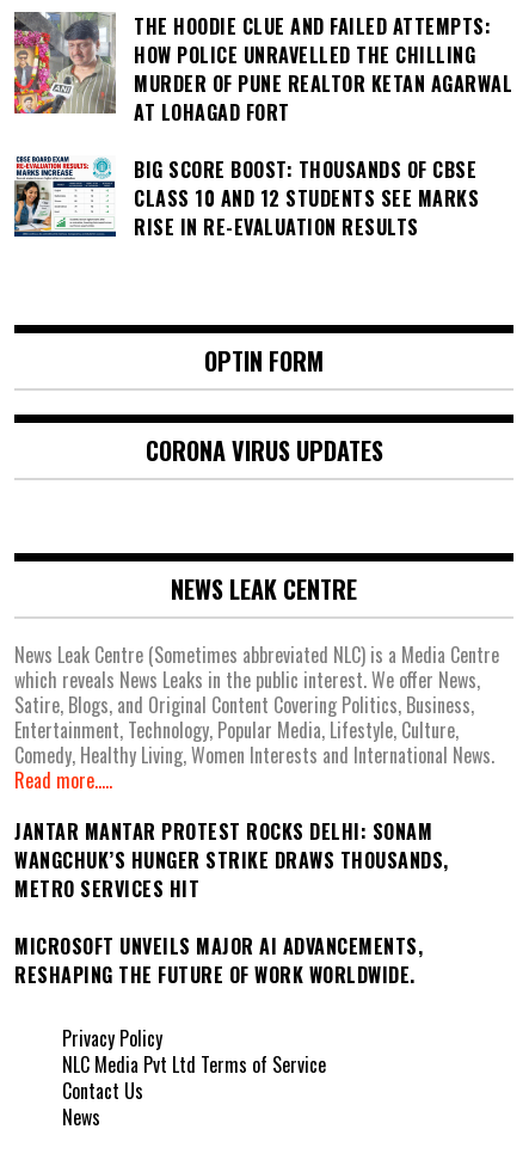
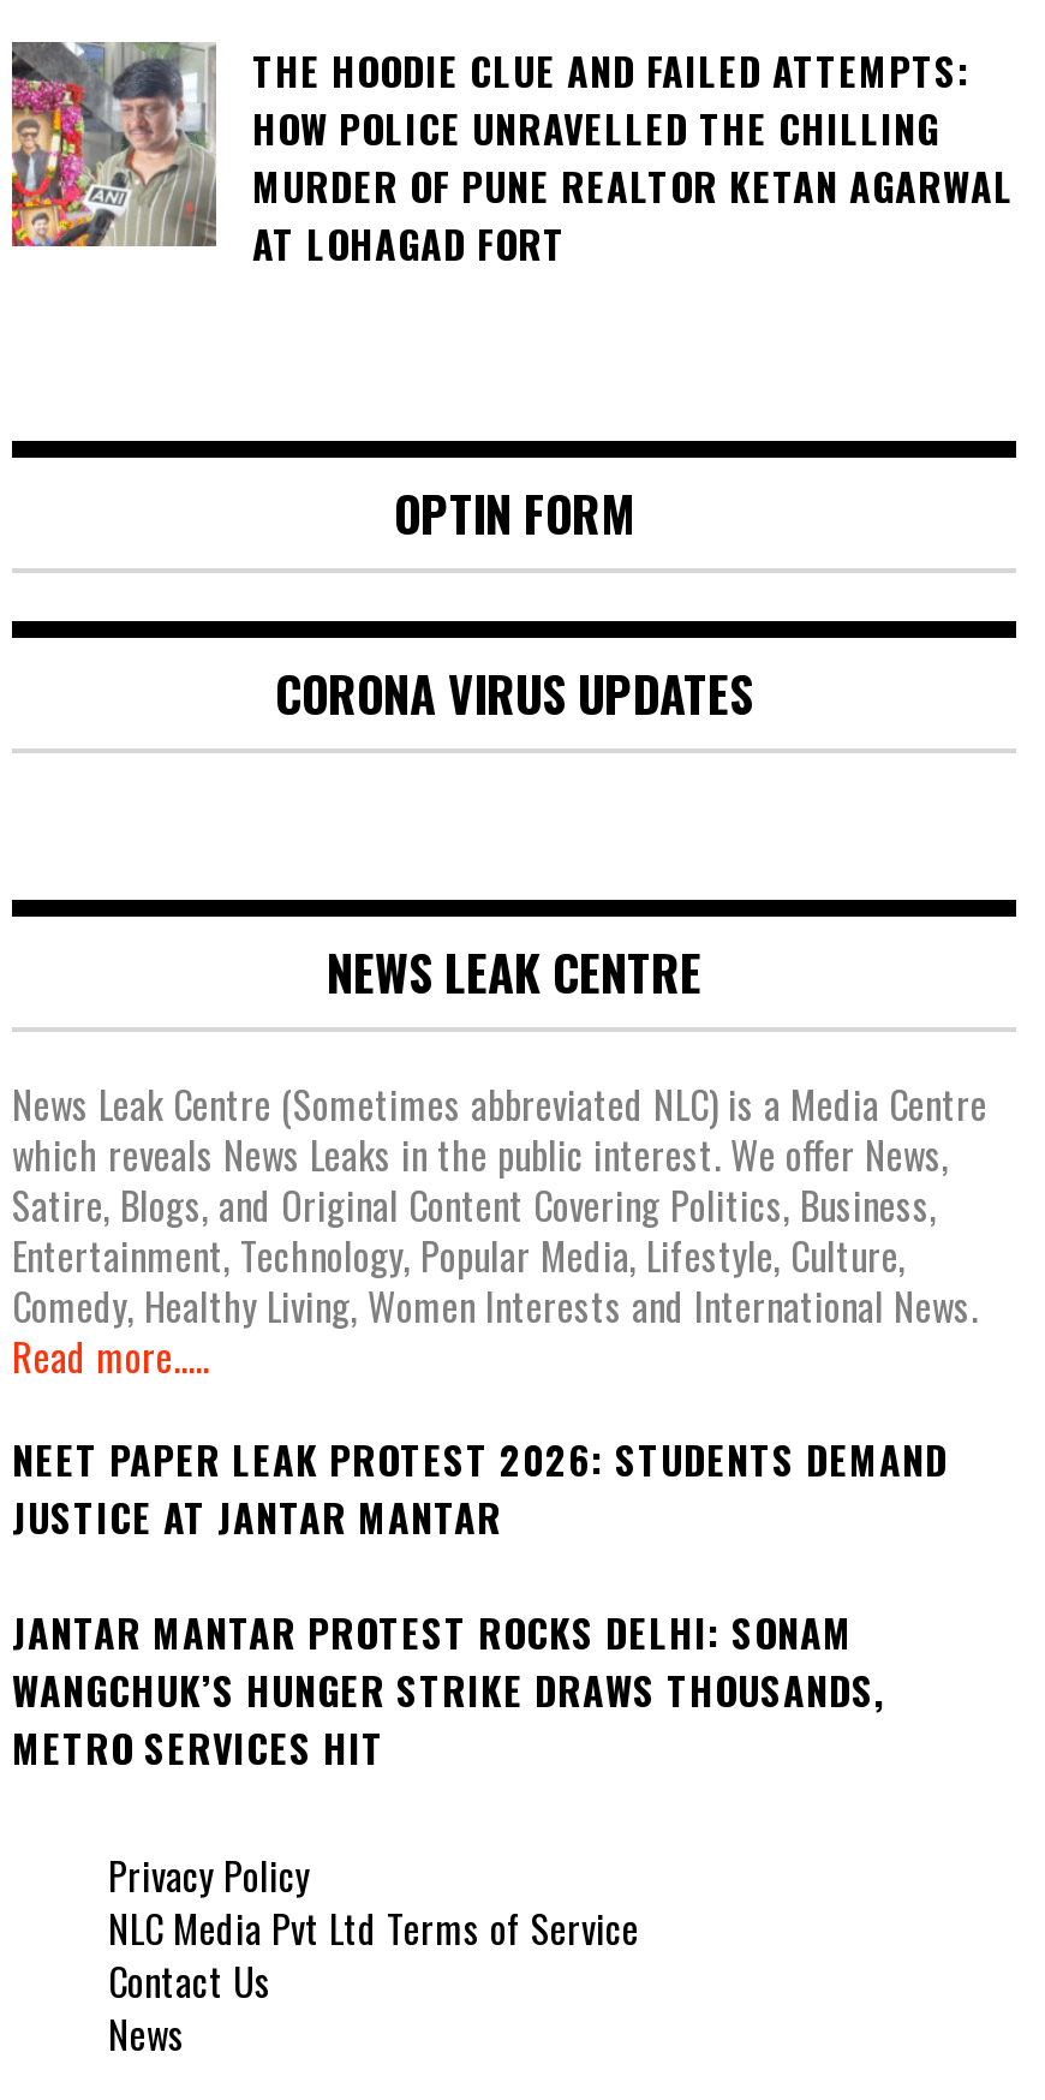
[13,155,479,242] [image] | BIG SCORE BOOST: THOUSANDS OF CBSE | CLASS 10 AND 12 STUDENTS SEE MARKS | RISE IN RE-EVALUATION RESULTS -> none
none -> [12,1430,948,1545] NEET PAPER LEAK PROTEST 2026: STUDENTS DEMAND | JUSTICE AT JANTAR MANTAR
[14,932,423,990] MICROSOFT UNVEILS MAJOR AI ADVANCEMENTS, | RESHAPING THE FUTURE OF WORK WORLDWIDE. -> none

